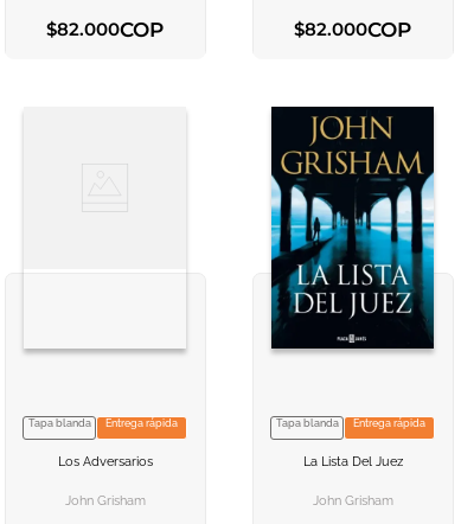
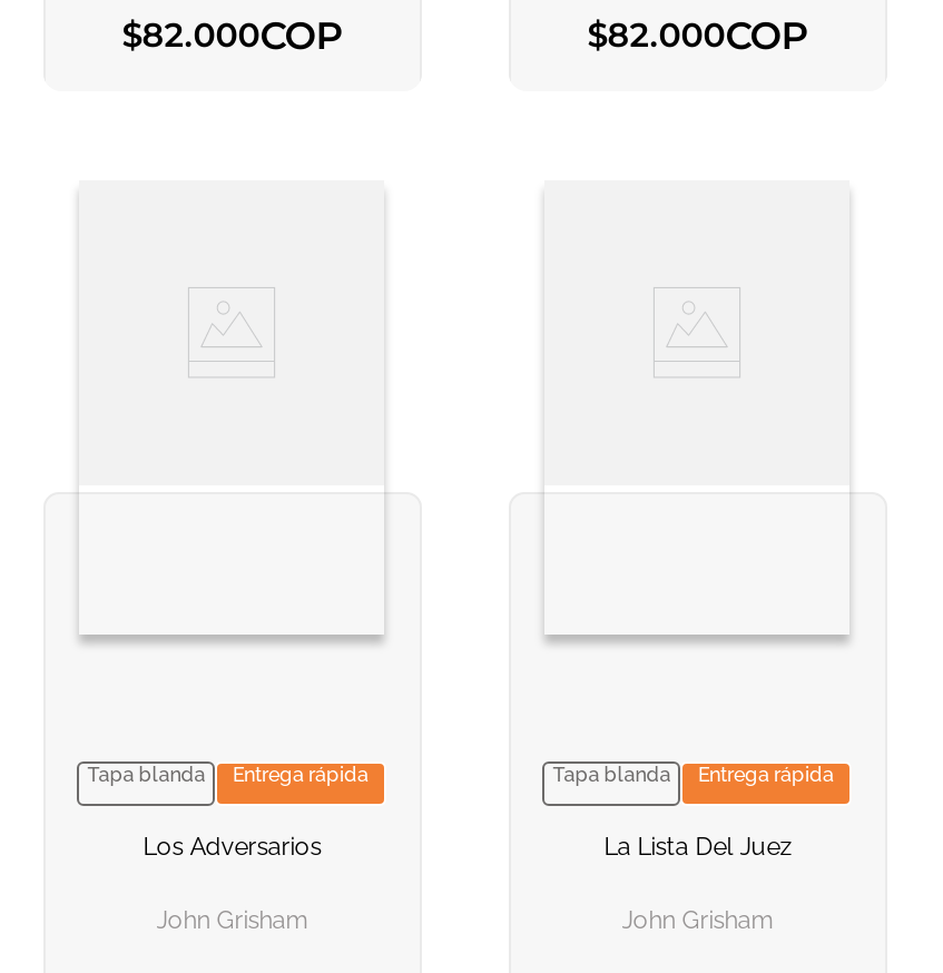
[270,106,435,350] [image] -> none

